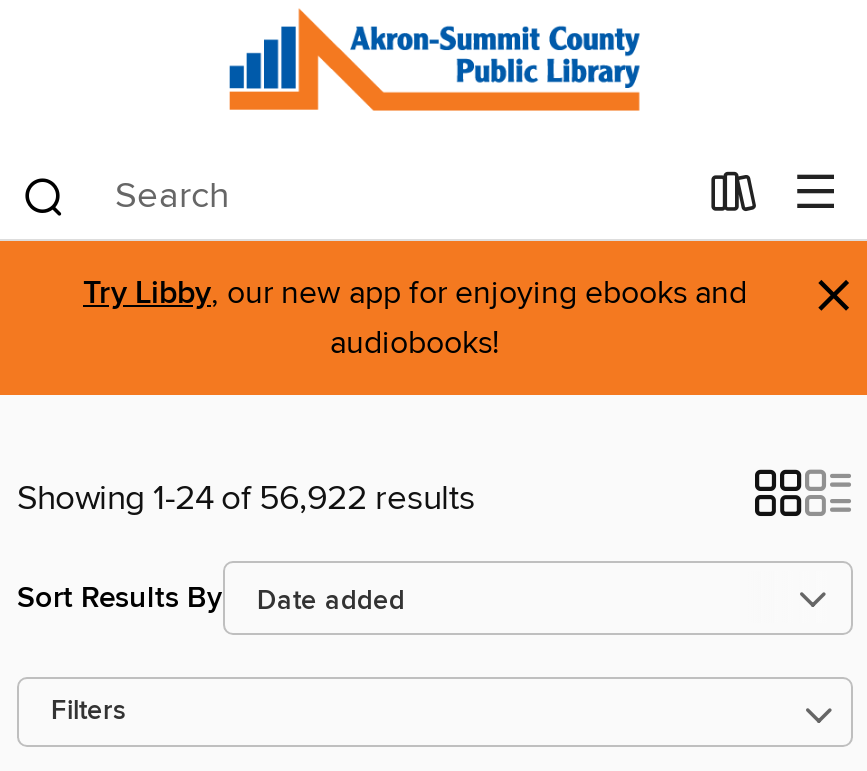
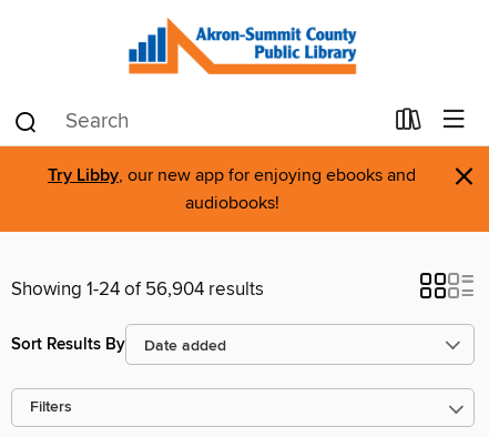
[17,477,475,521] Showing 1-24 of 56,922 results -> [11,277,264,302] Showing 1-24 of 56,904 results

